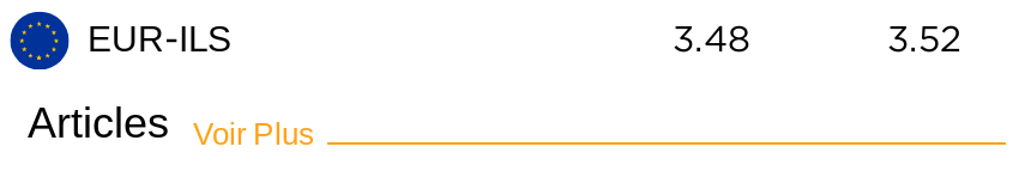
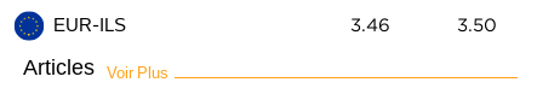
[673,15,749,68] 3.48 -> [350,13,390,40] 3.46
[887,15,961,68] 3.52 -> [456,13,496,40] 3.50

